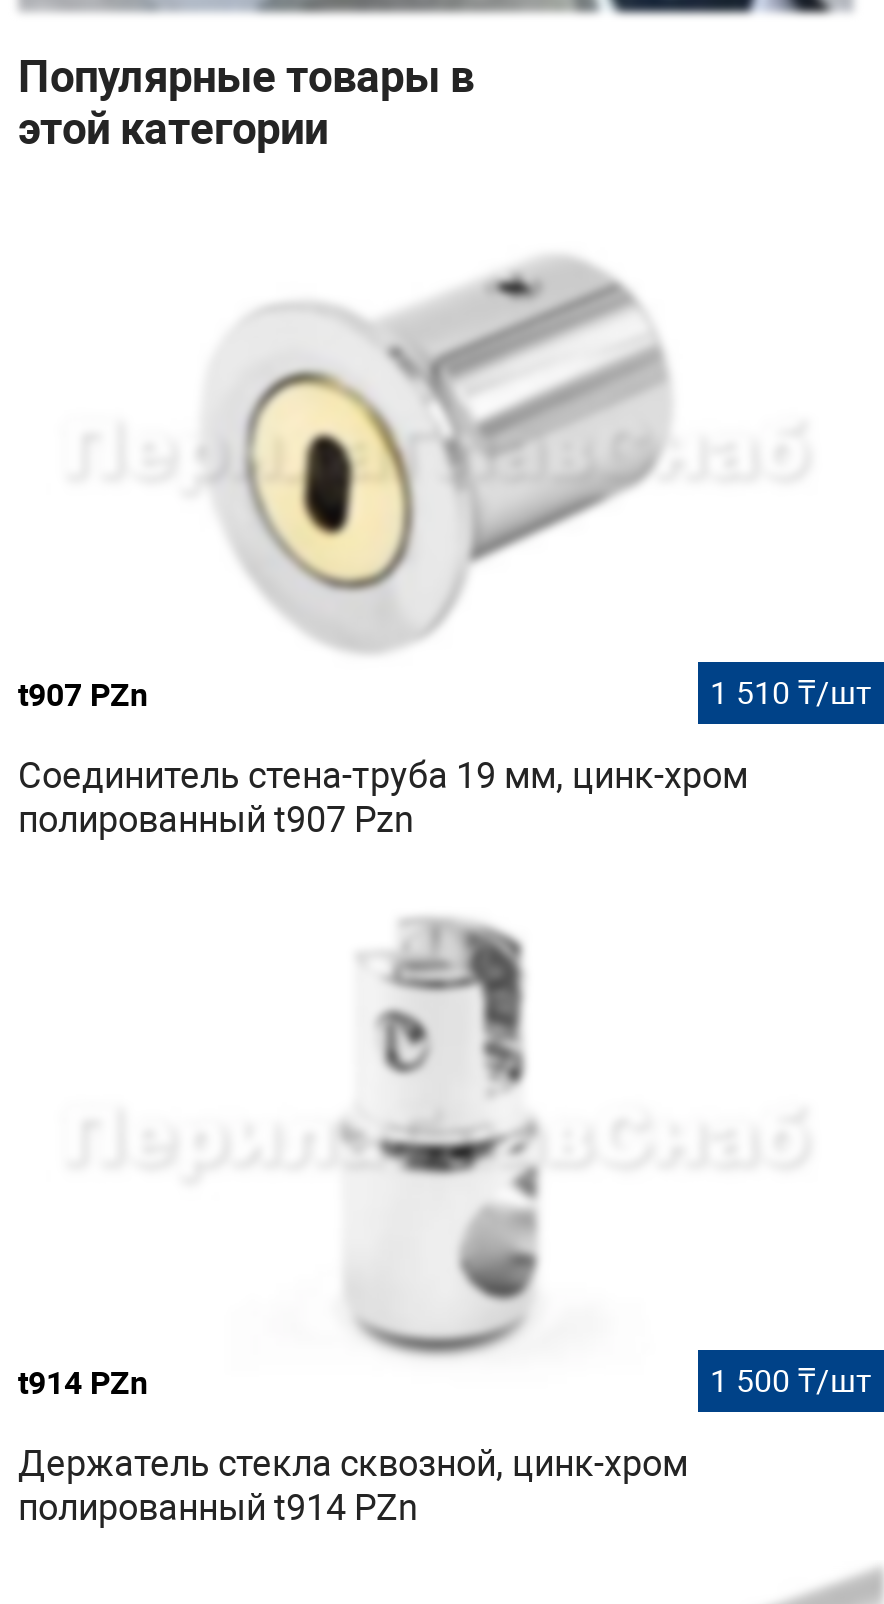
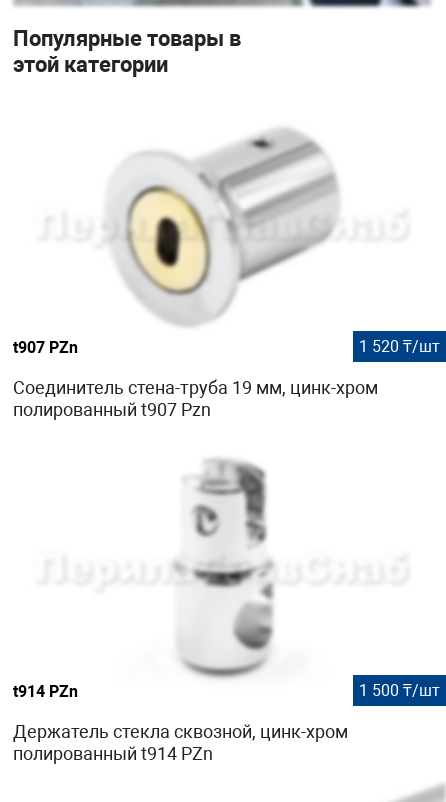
[710,675,872,713] 1 510 ₸/шт -> [359,337,440,356] 1 520 ₸/шт

